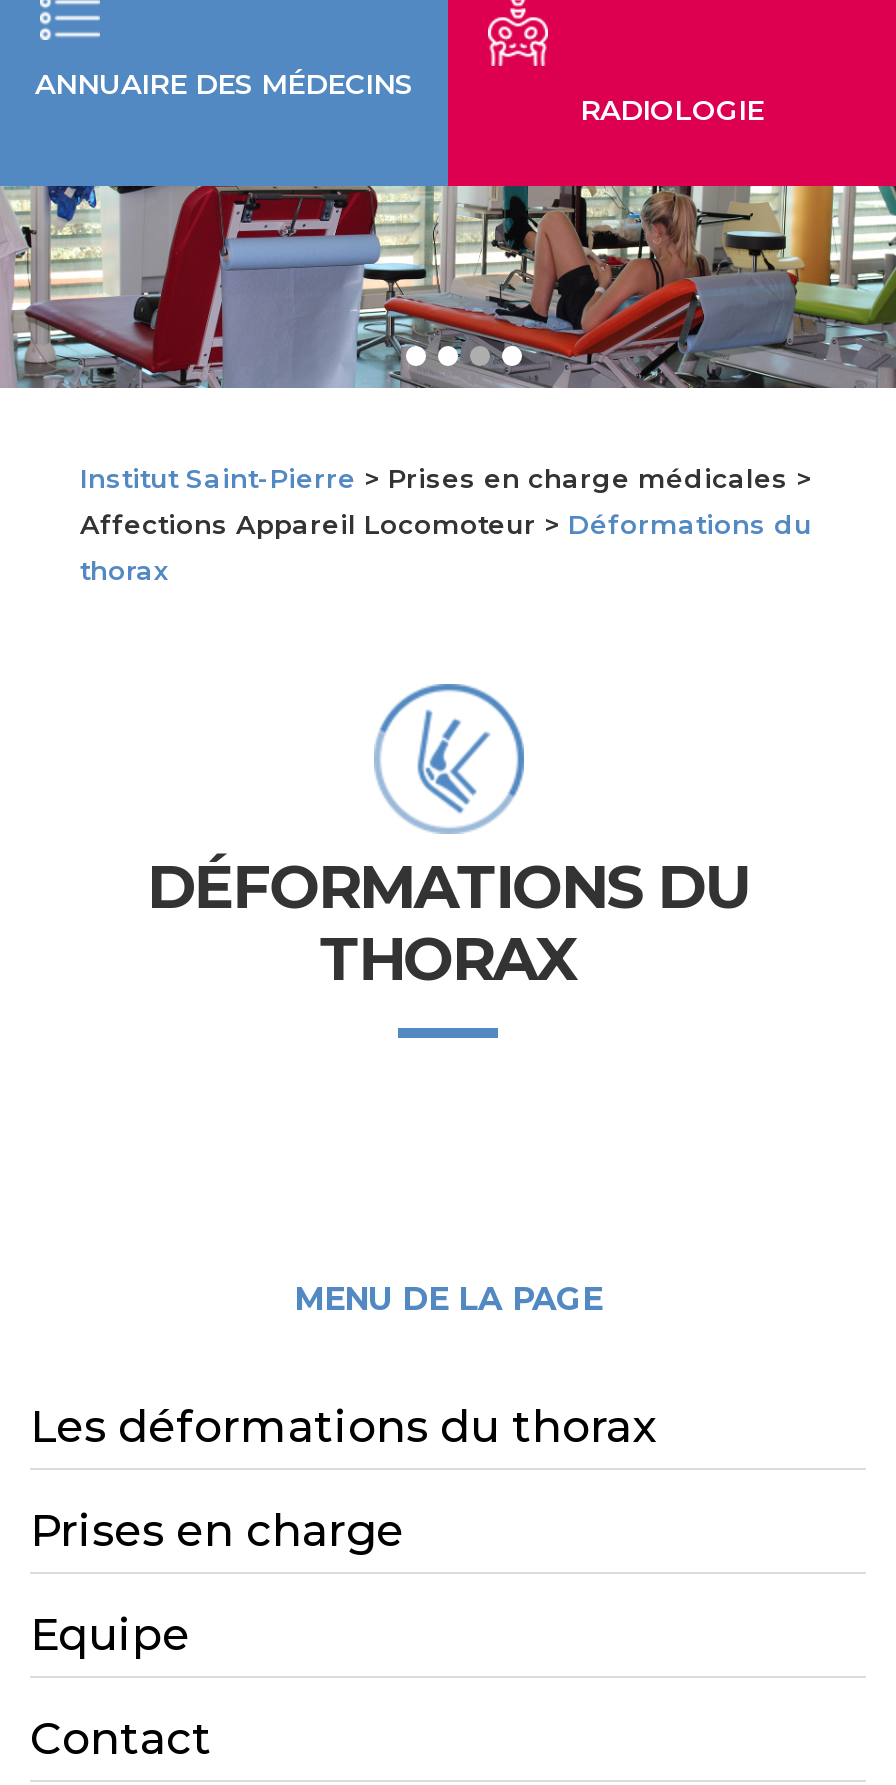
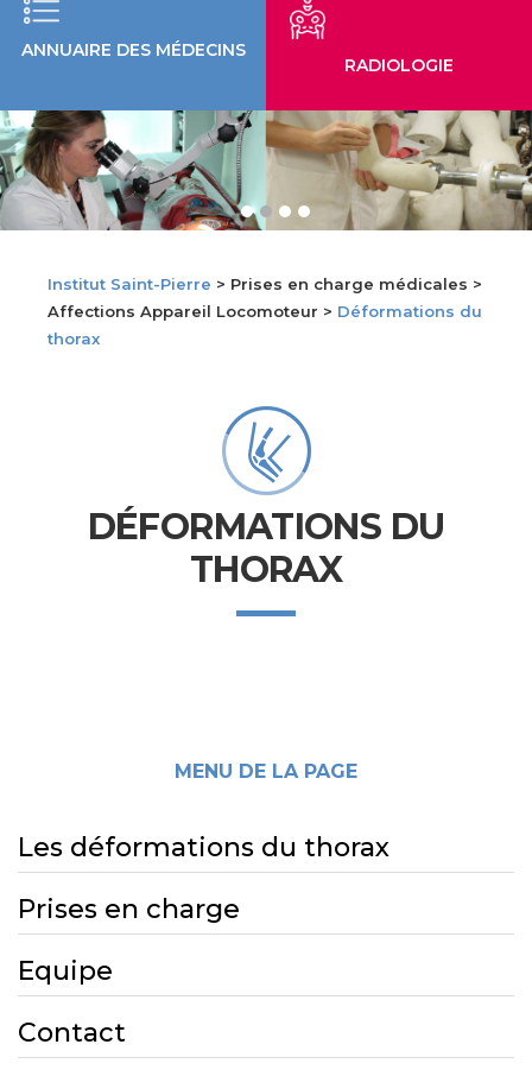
[6,184,890,390] [image] -> [4,109,528,232] [image]

